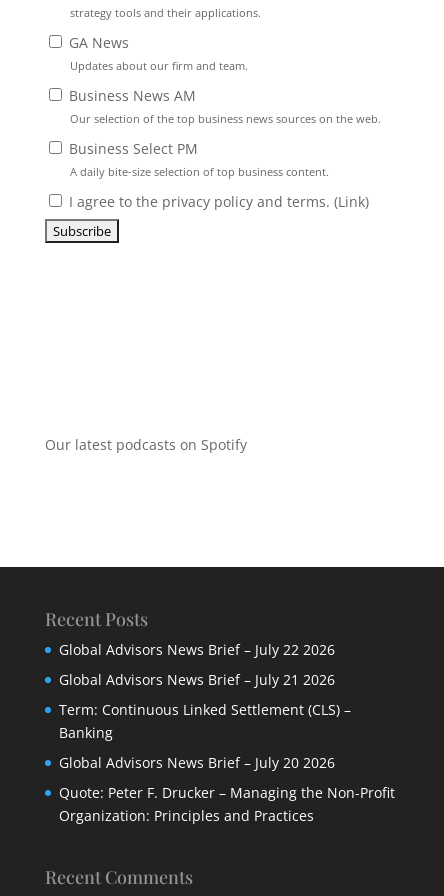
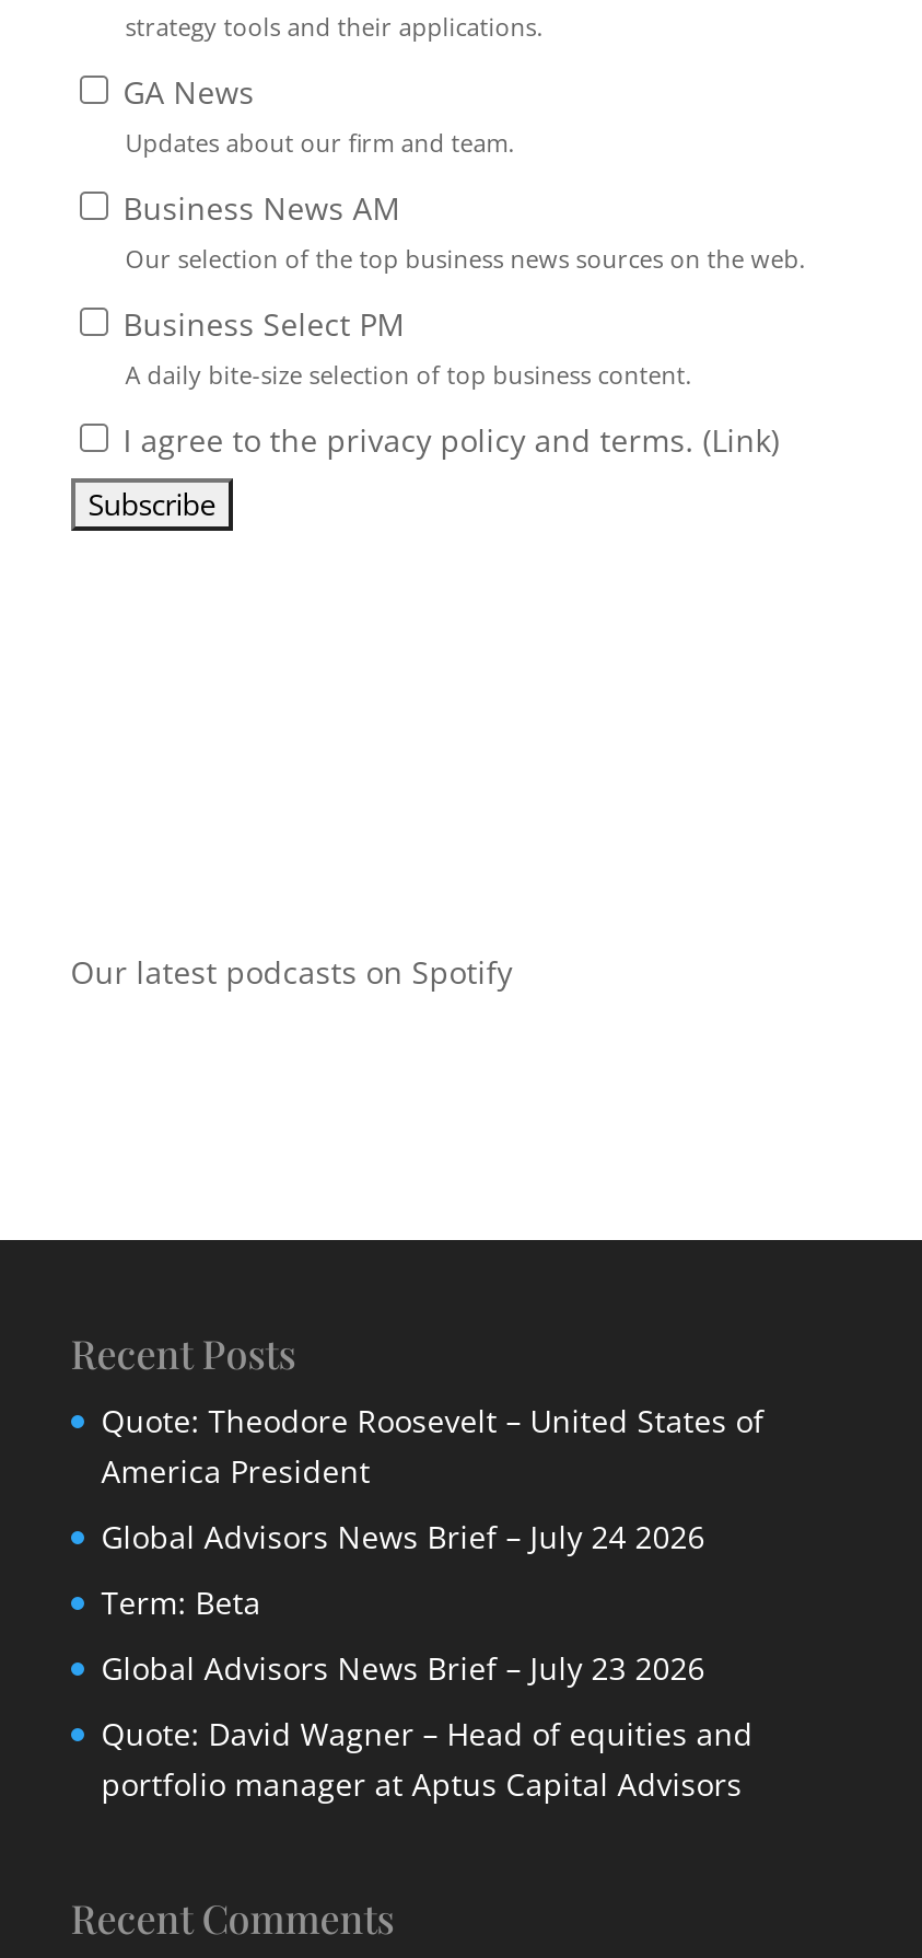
[59,640,335,659] Global Advisors News Brief – July 22 2026 -> [101,1399,764,1491] Quote: Theodore Roosevelt – United States of | America President
[59,670,335,689] Global Advisors News Brief – July 21 2026 -> [101,1515,705,1557] Global Advisors News Brief – July 24 2026
[59,700,351,742] Term: Continuous Linked Settlement (CLS) – | Banking -> [101,1581,261,1622] Term: Beta
[59,753,335,772] Global Advisors News Brief – July 20 2026 -> [101,1646,705,1688] Global Advisors News Brief – July 23 2026
[59,783,395,825] Quote: Peter F. Drucker – Managing the Non-Profit | Organization: Principles and Practices -> [101,1712,753,1804] Quote: David Wagner – Head of equities and | portfolio manager at Aptus Capital Advisors

